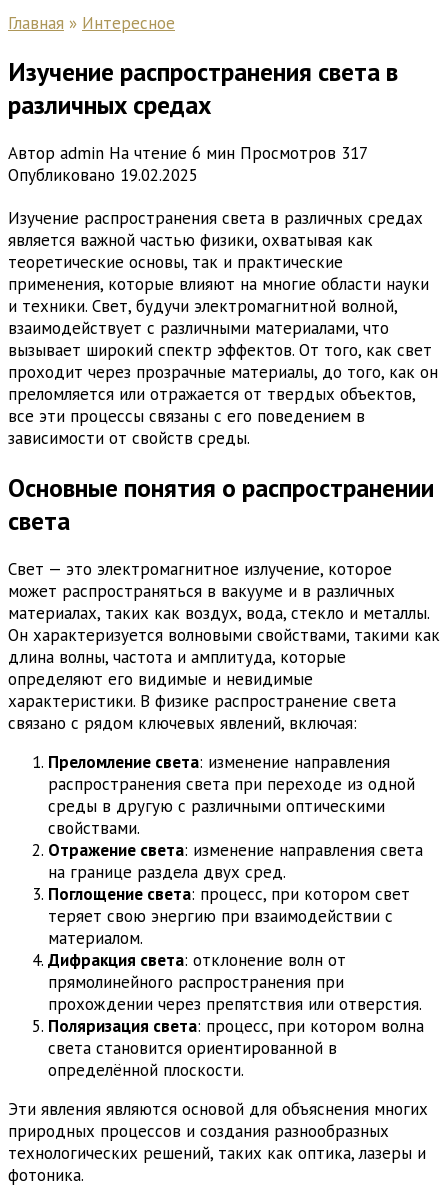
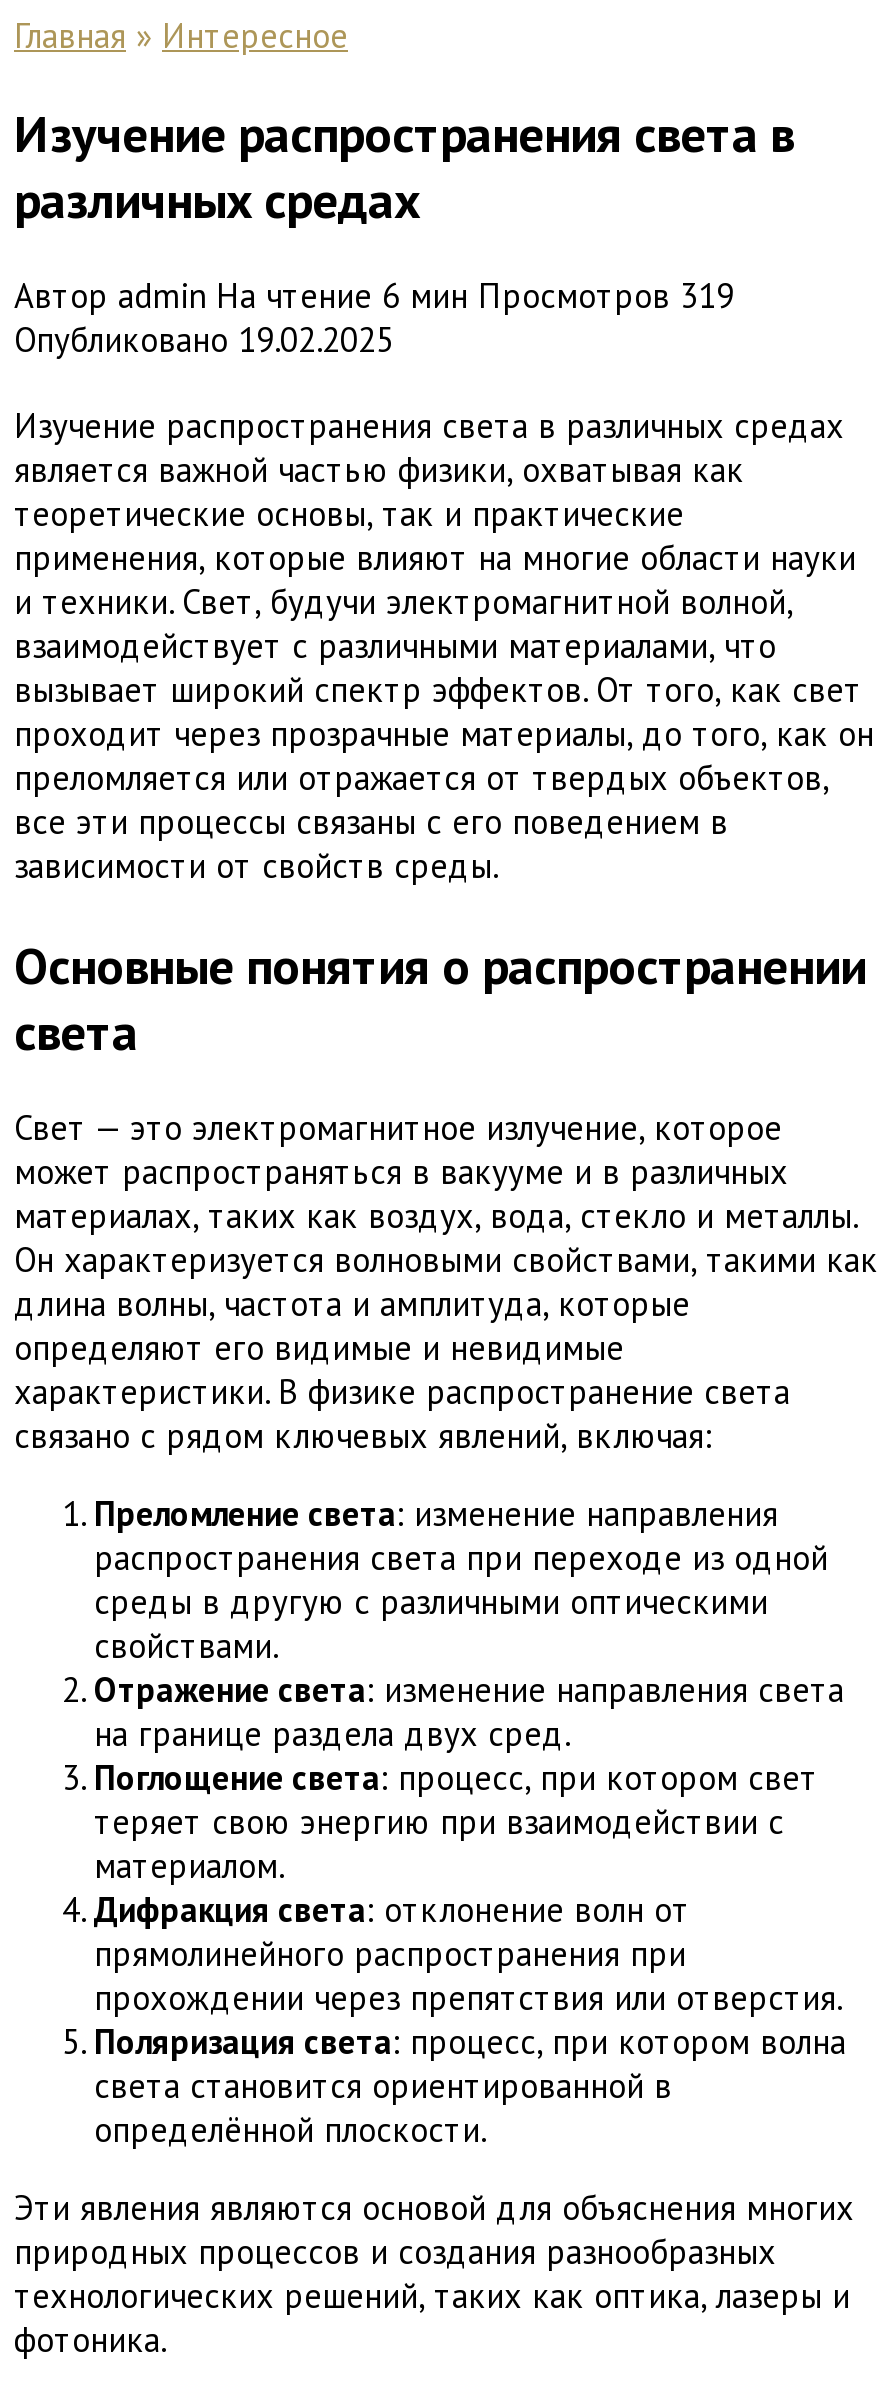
[8,142,367,164] Автор admin На чтение 6 мин Просмотров 317 -> [14,275,734,319] Автор admin На чтение 6 мин Просмотров 319

